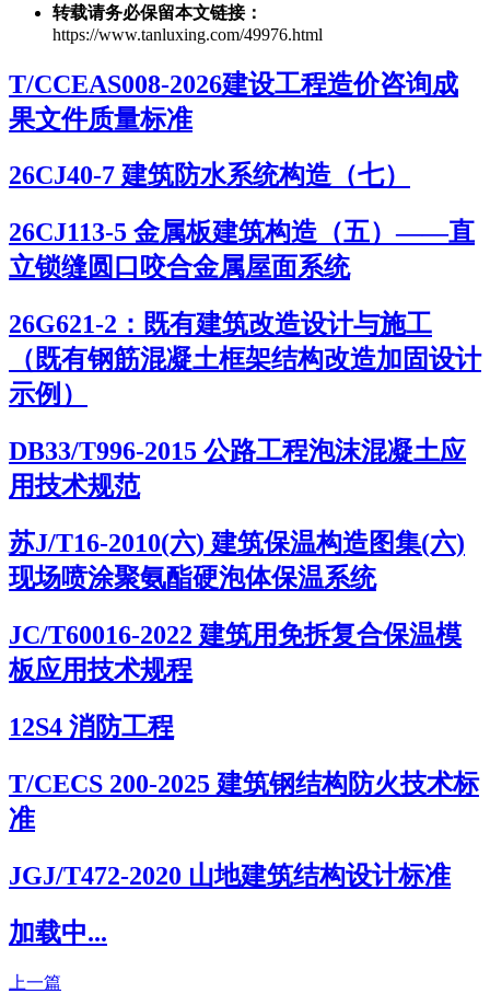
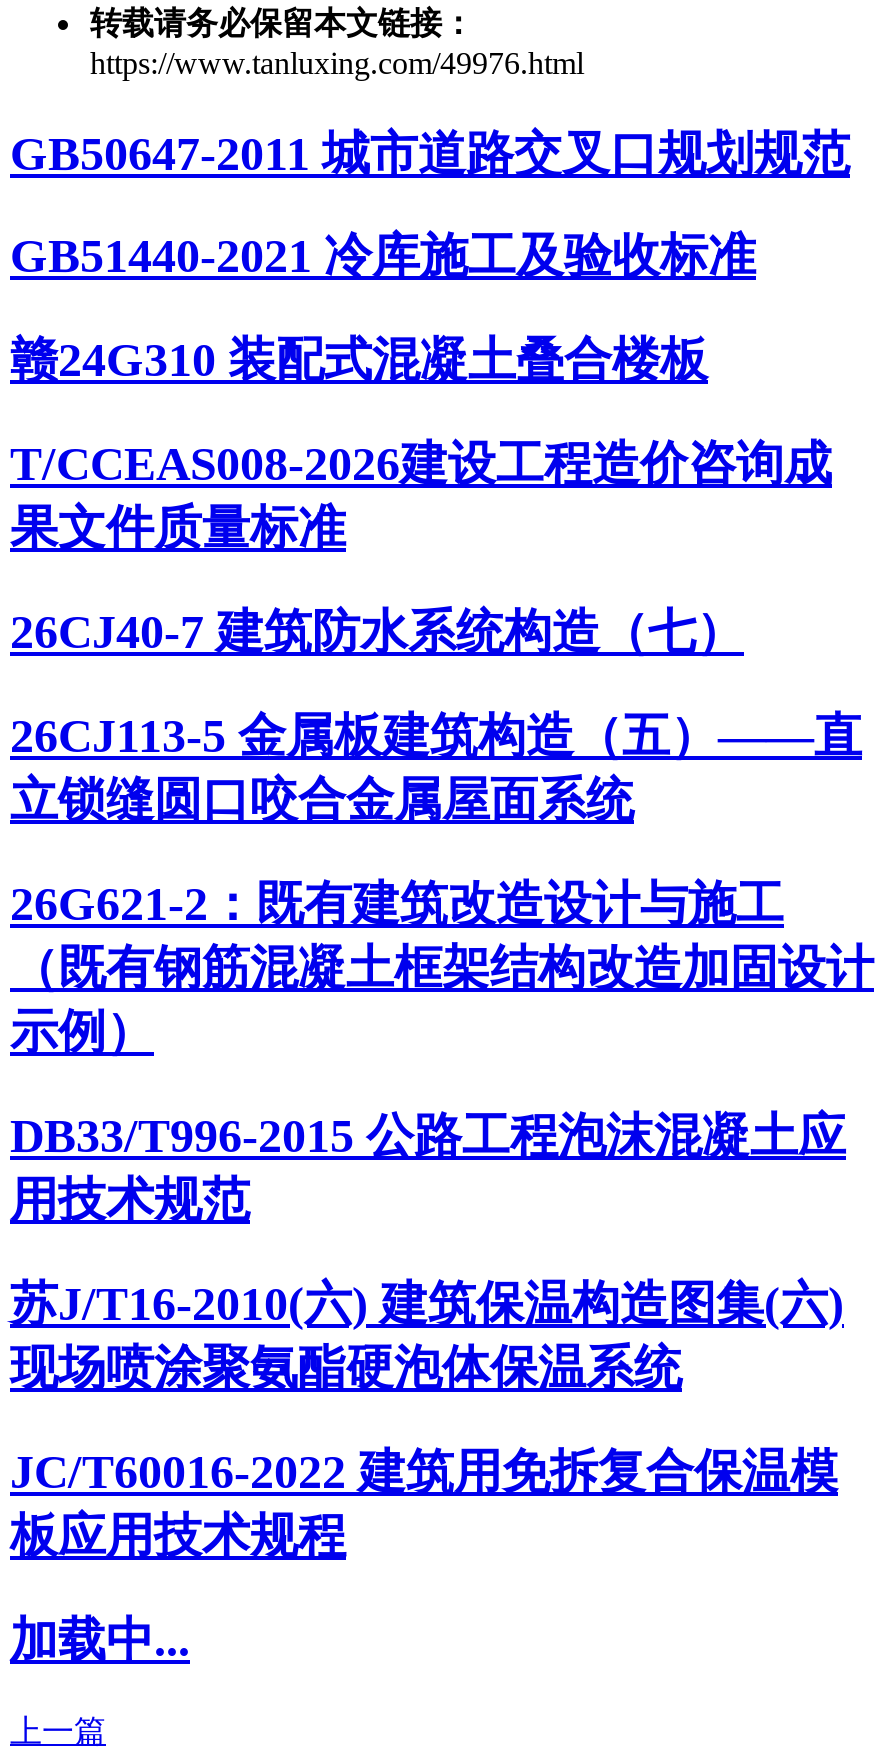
none -> [10,127,850,387] GB50647-2011 城市道路交叉口规划规范 | GB51440-2021 冷库施工及验收标准 | 赣24G310 装配式混凝土叠合楼板
moved [9,70,481,684] -> [10,439,874,1561]: T/CCEAS008-2026建设工程造价咨询成 | 果文件质量标准 | 26CJ40-7 建筑防水系统构造（七） | ... | JC/T60016-2022 建筑用免拆复合保温模 | 板应用技术规程
[9,713,479,890] 12S4 消防工程 | T/CECS 200-2025 建筑钢结构防火技术标 | 准 | JGJ/T472-2020 山地建筑结构设计标准 -> none

